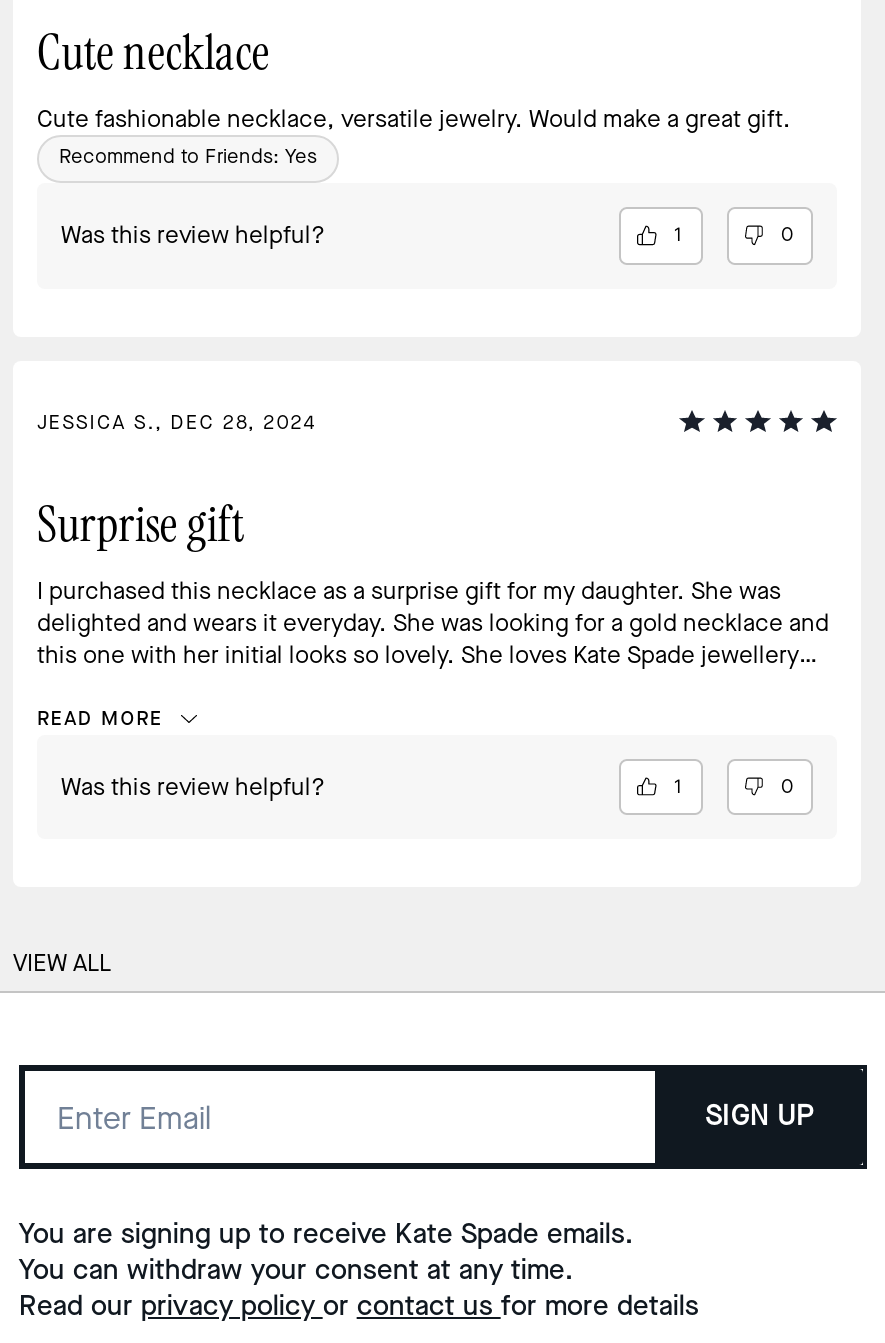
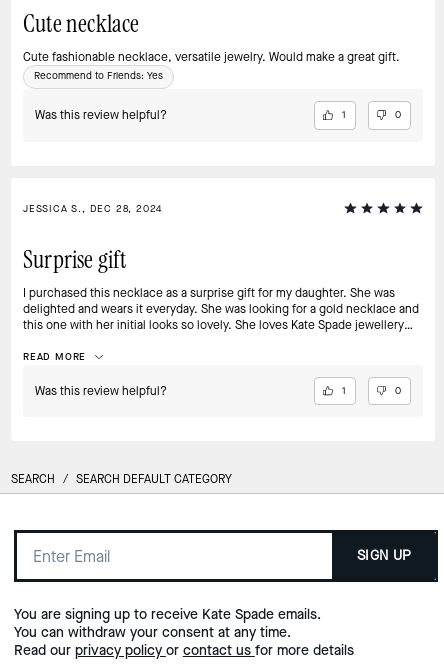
[13,947,111,979] VIEW ALL -> [11,471,232,487] SEARCH / SEARCH DEFAULT CATEGORY

